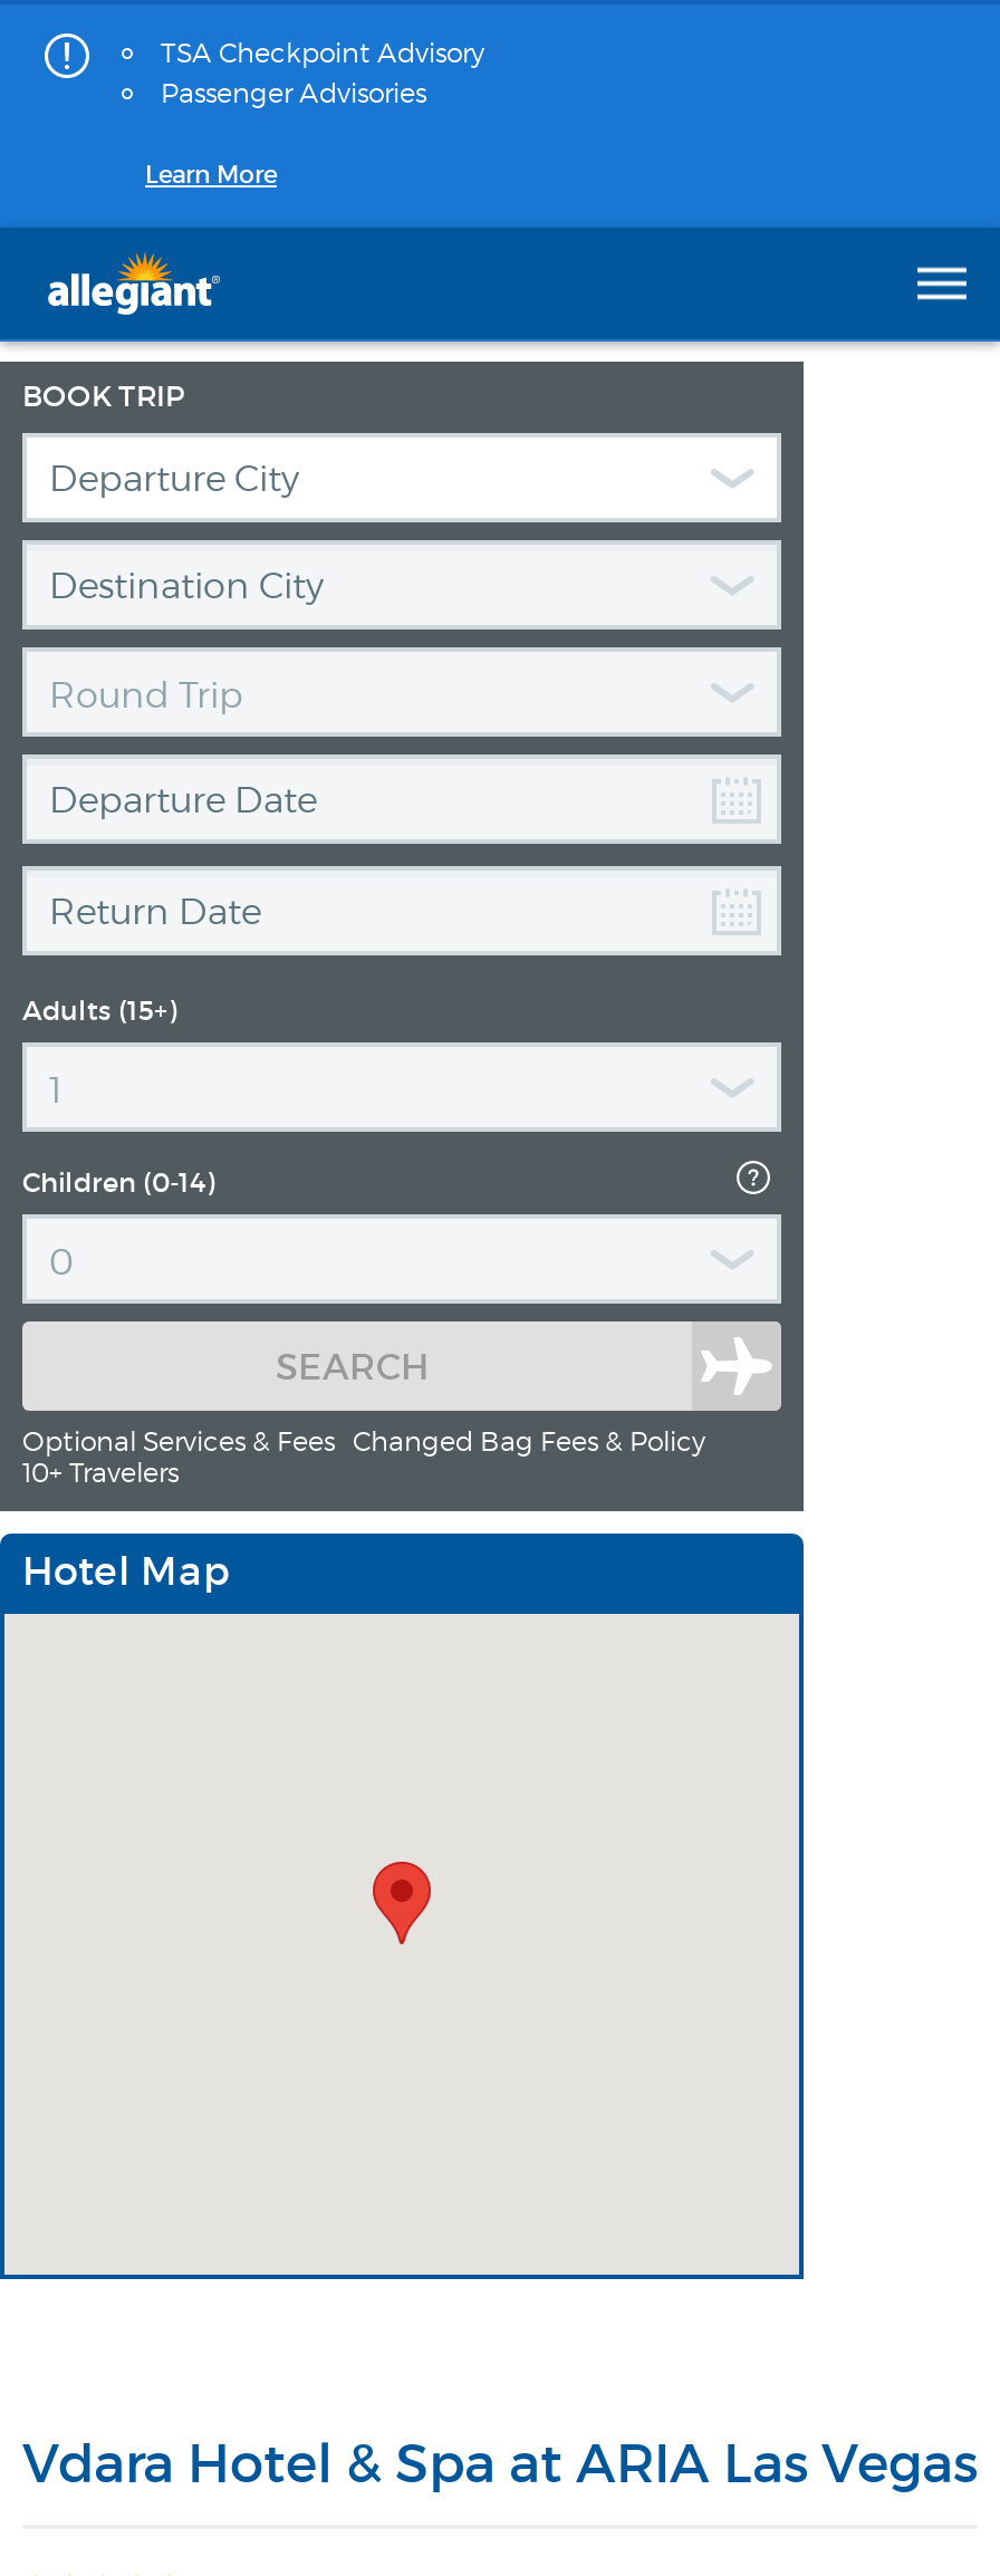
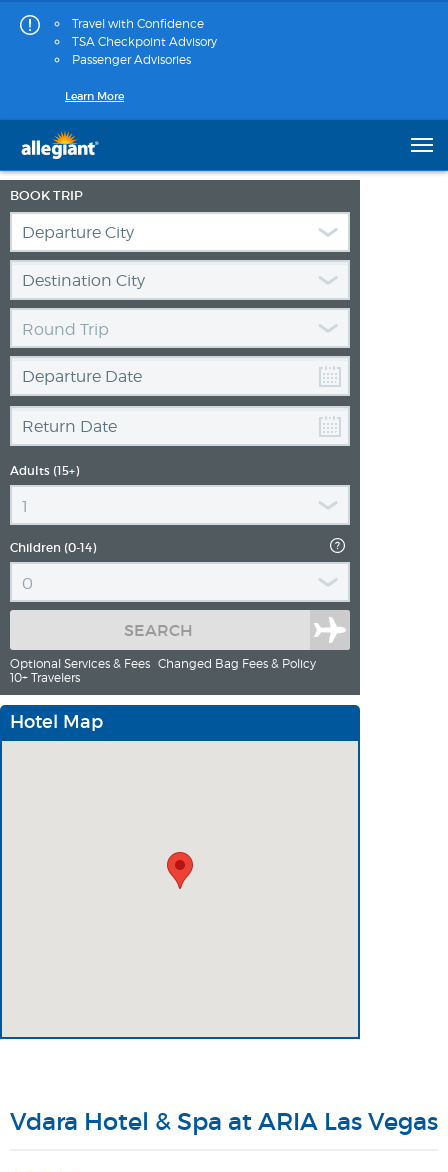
none -> [72,16,204,31] Travel with Confidence

